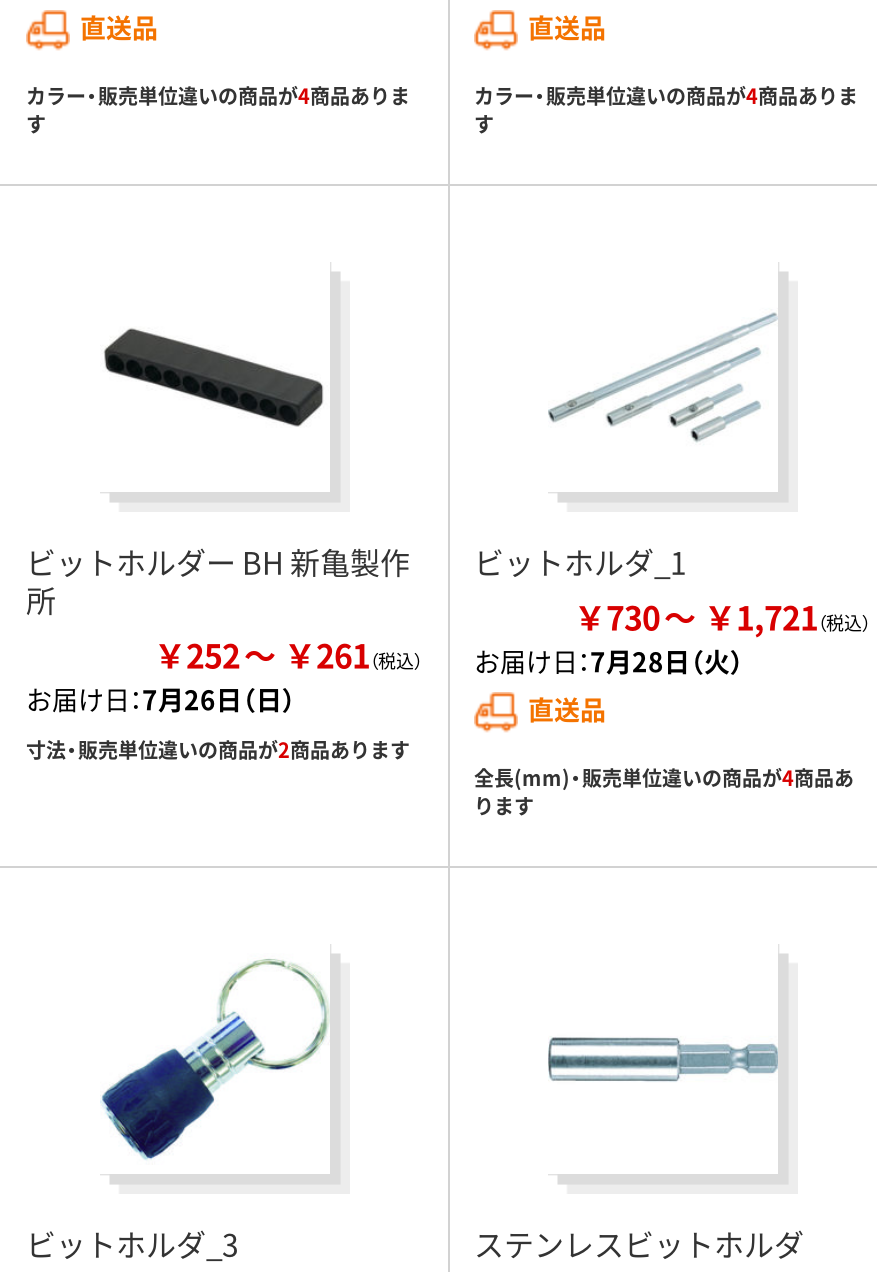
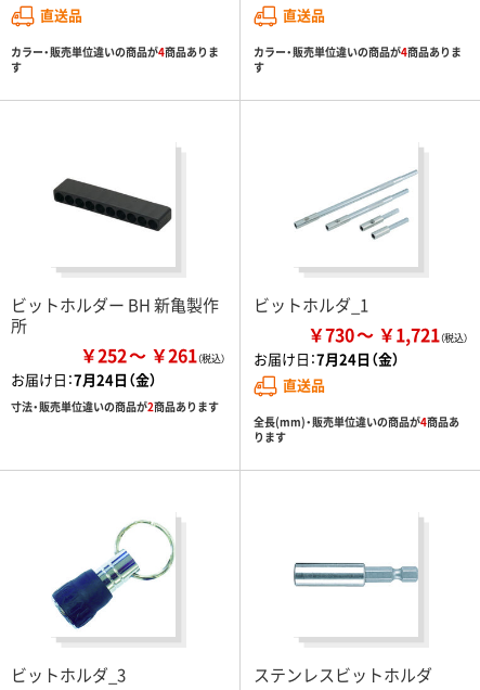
[474,642,744,680] お届け日：7月28日（火） -> [254,348,400,369] お届け日：7月24日（金）
[26,680,296,718] お届け日：7月26日（日） -> [11,369,157,389] お届け日：7月24日（金）

